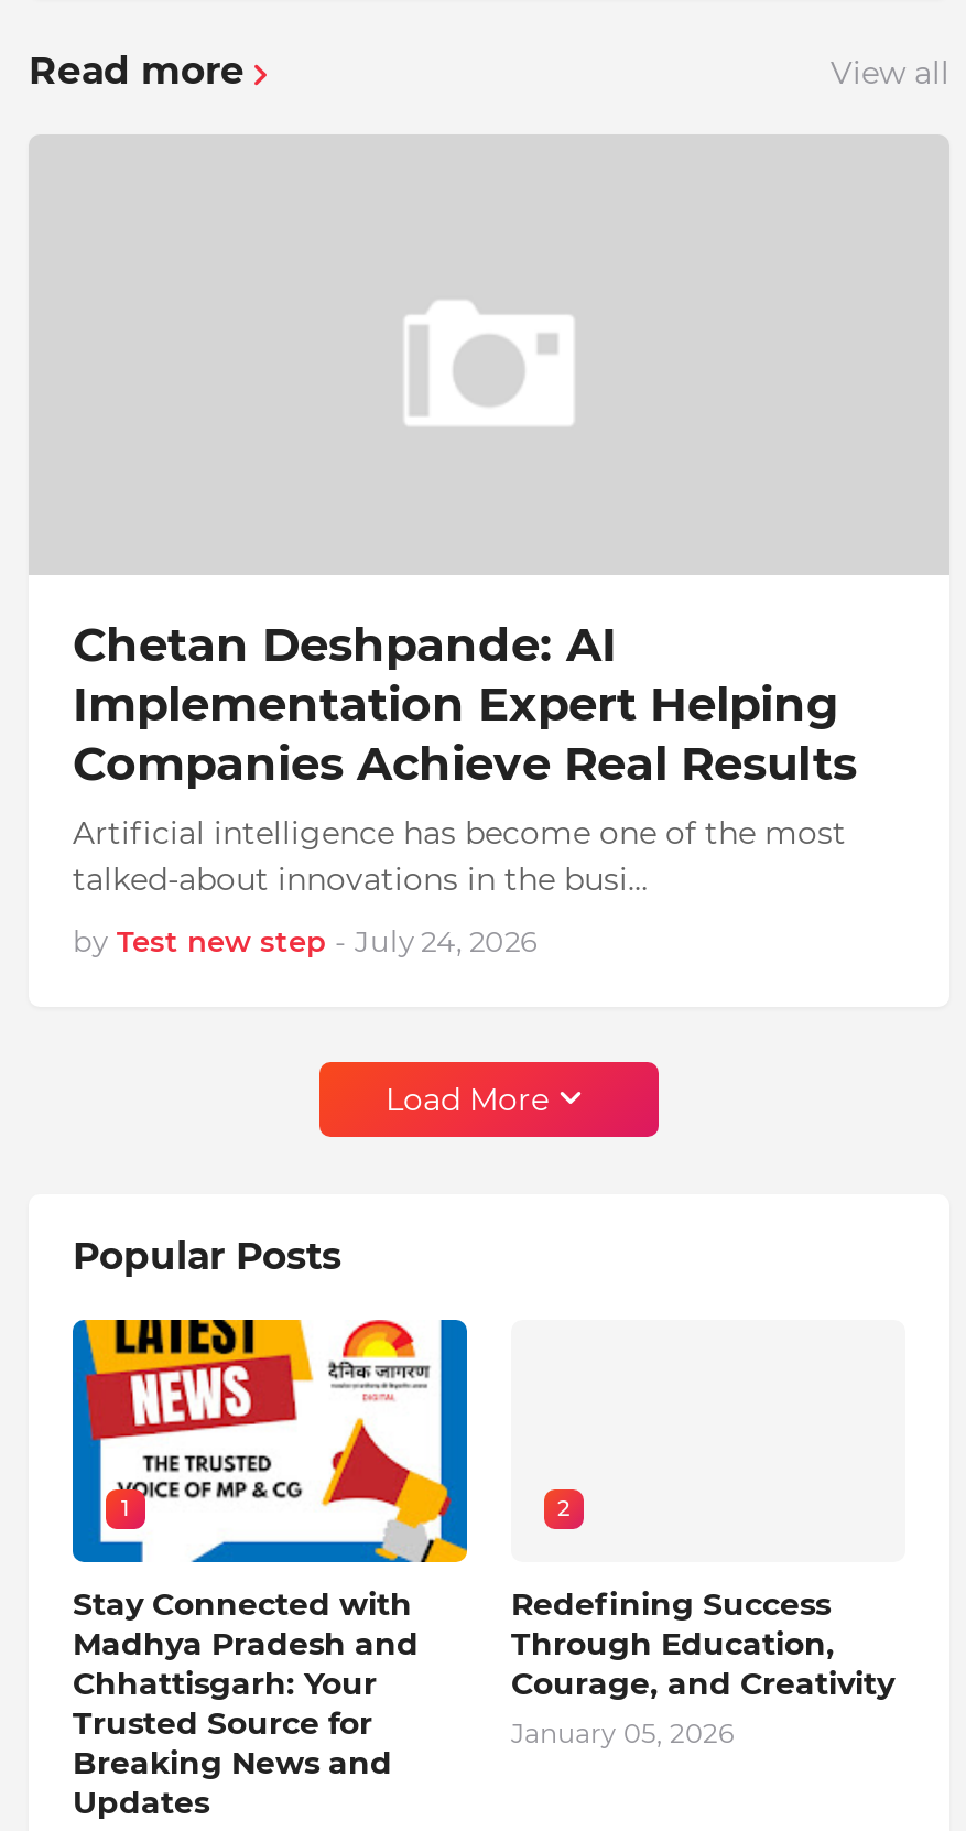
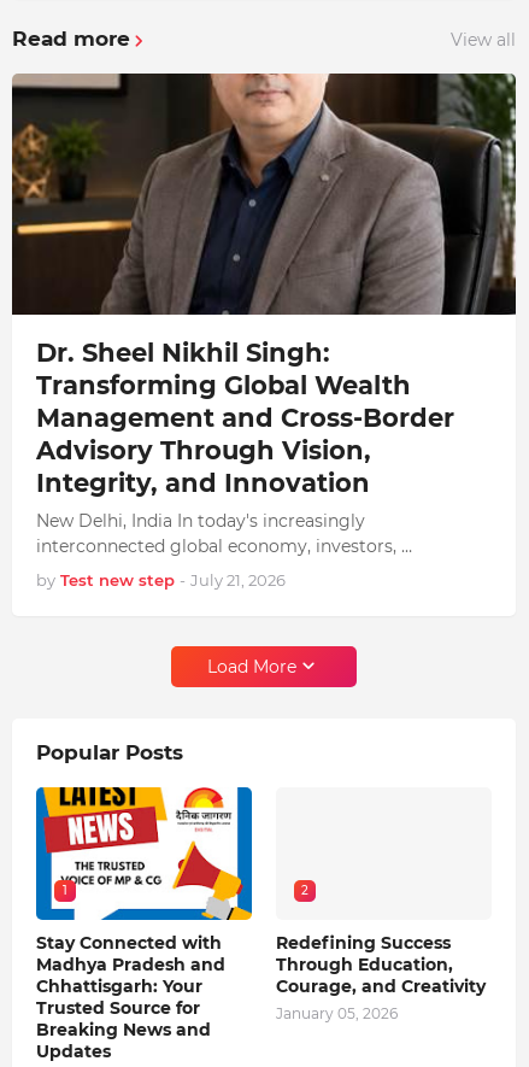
none -> [11,72,517,316] [image]
[73,617,857,899] Chetan Deshpande: AI | Implementation Expert Helping | Companies Achieve Real Results | Artificial intelligence has become one of the most | talked-about innovations in the busi… -> [36,338,454,557] Dr. Sheel Nikhil Singh: | Transforming Global Wealth | Management and Cross-Border | Advisory Through Vision, | Integrity, and Innovation | New Delhi, India In today's increasingly | interconnected global economy, investors, …
[73,923,538,958] by Test new step - July 24, 2026 -> [36,570,286,590] by Test new step - July 21, 2026

